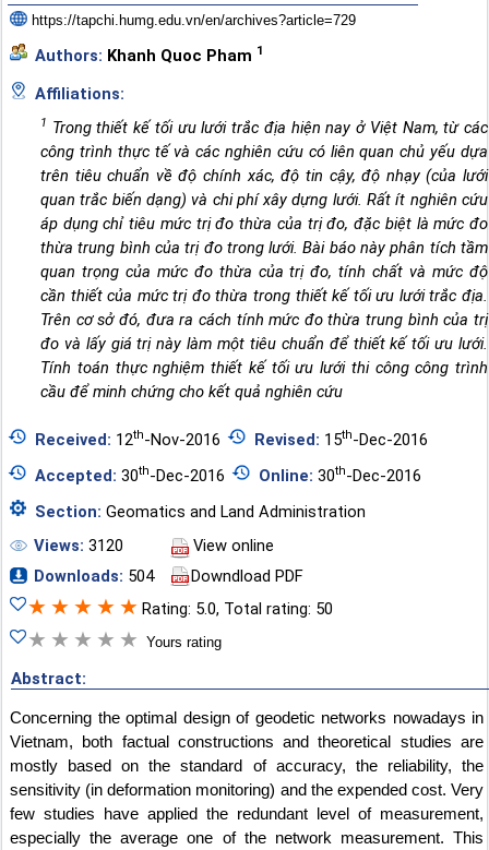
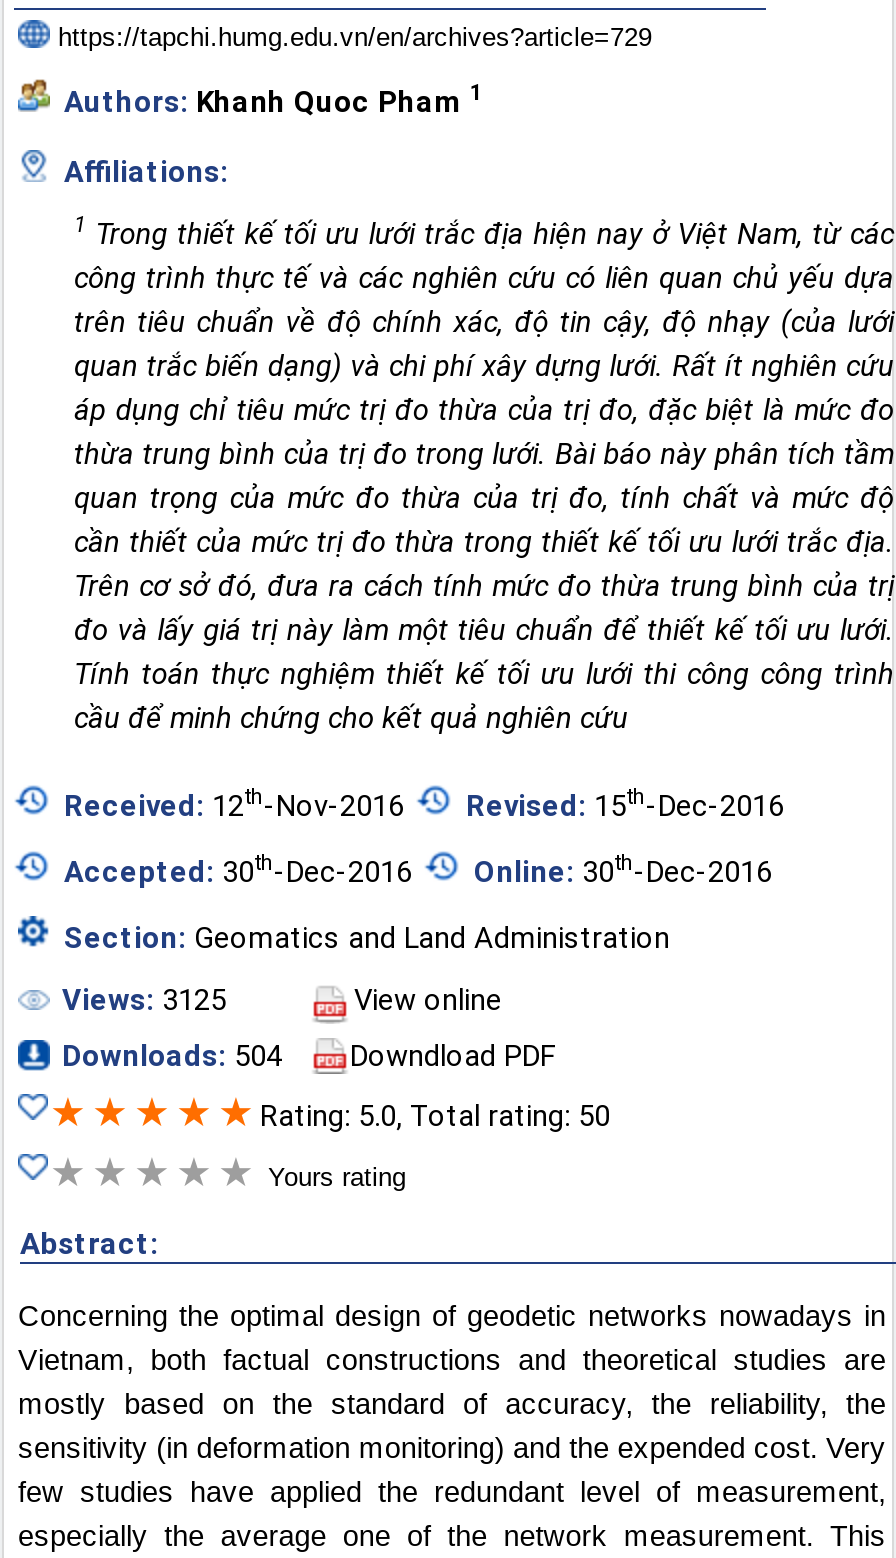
[34,536,123,555] Views: 3120 -> [62,982,226,1018] Views: 3125

